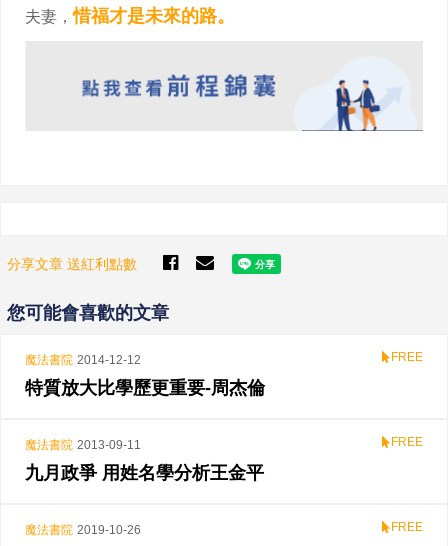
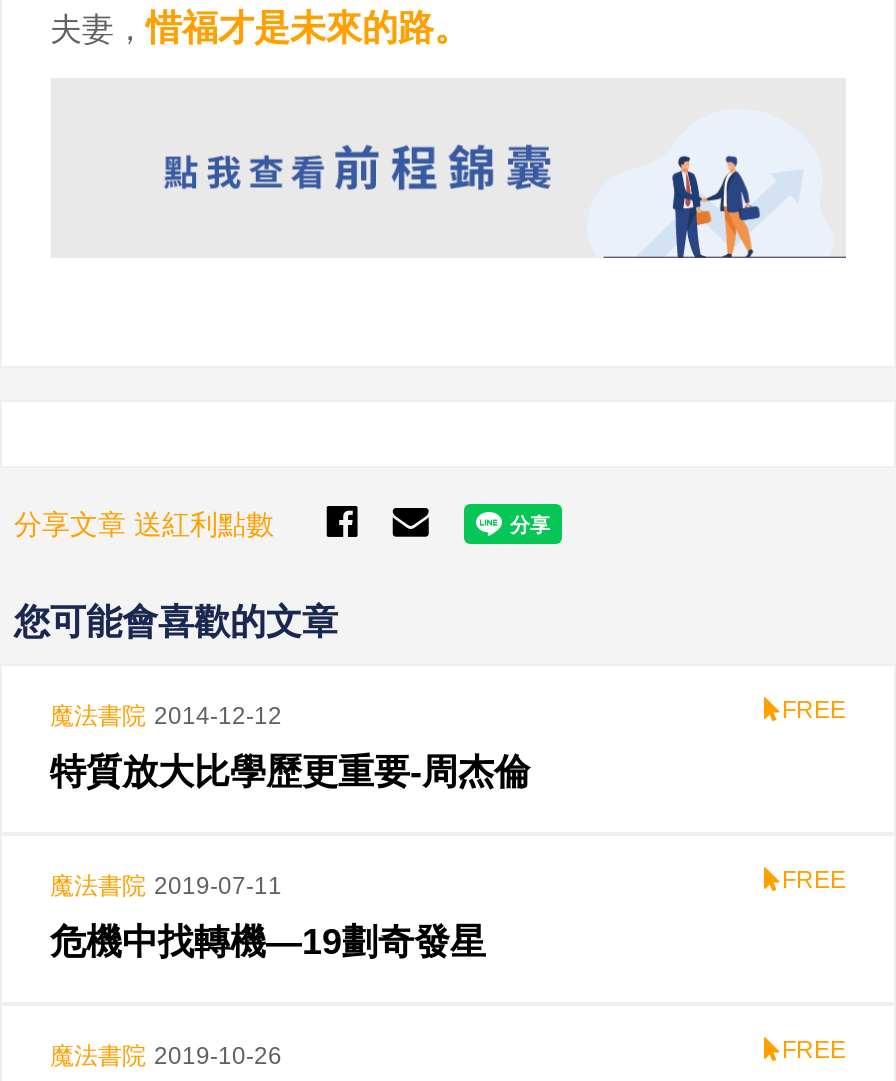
[25,438,141,452] 魔法書院 2013-09-11 -> [50,873,282,901] 魔法書院 2019-07-11
[25,463,264,483] 九月政爭 用姓名學分析王金平 -> [50,923,486,963] 危機中找轉機—19劃奇發星

